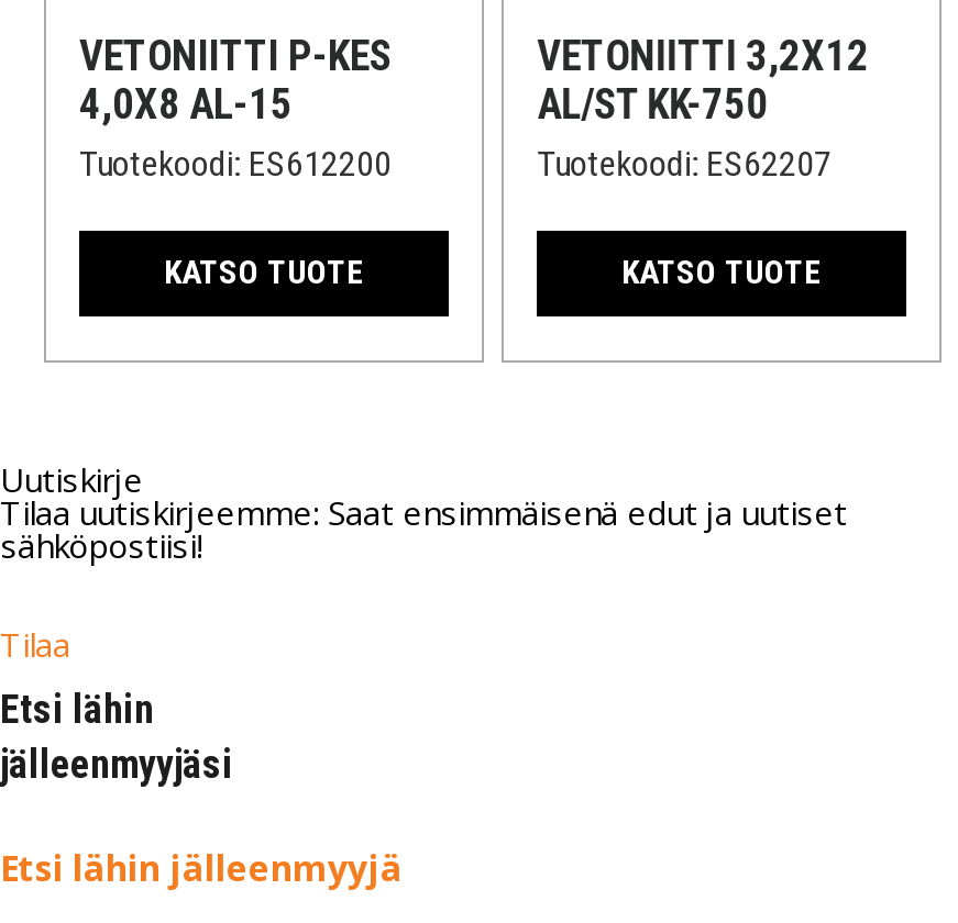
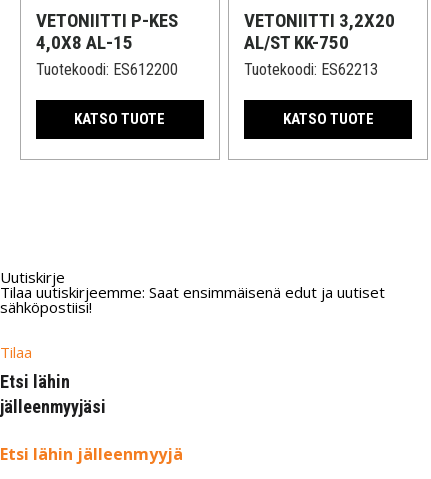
[537,31,869,81] VETONIITTI 3,2X12 -> [244,9,395,32] VETONIITTI 3,2X20
[537,142,832,184] Tuotekoodi: ES62207 -> [244,60,378,79] Tuotekoodi: ES62213

